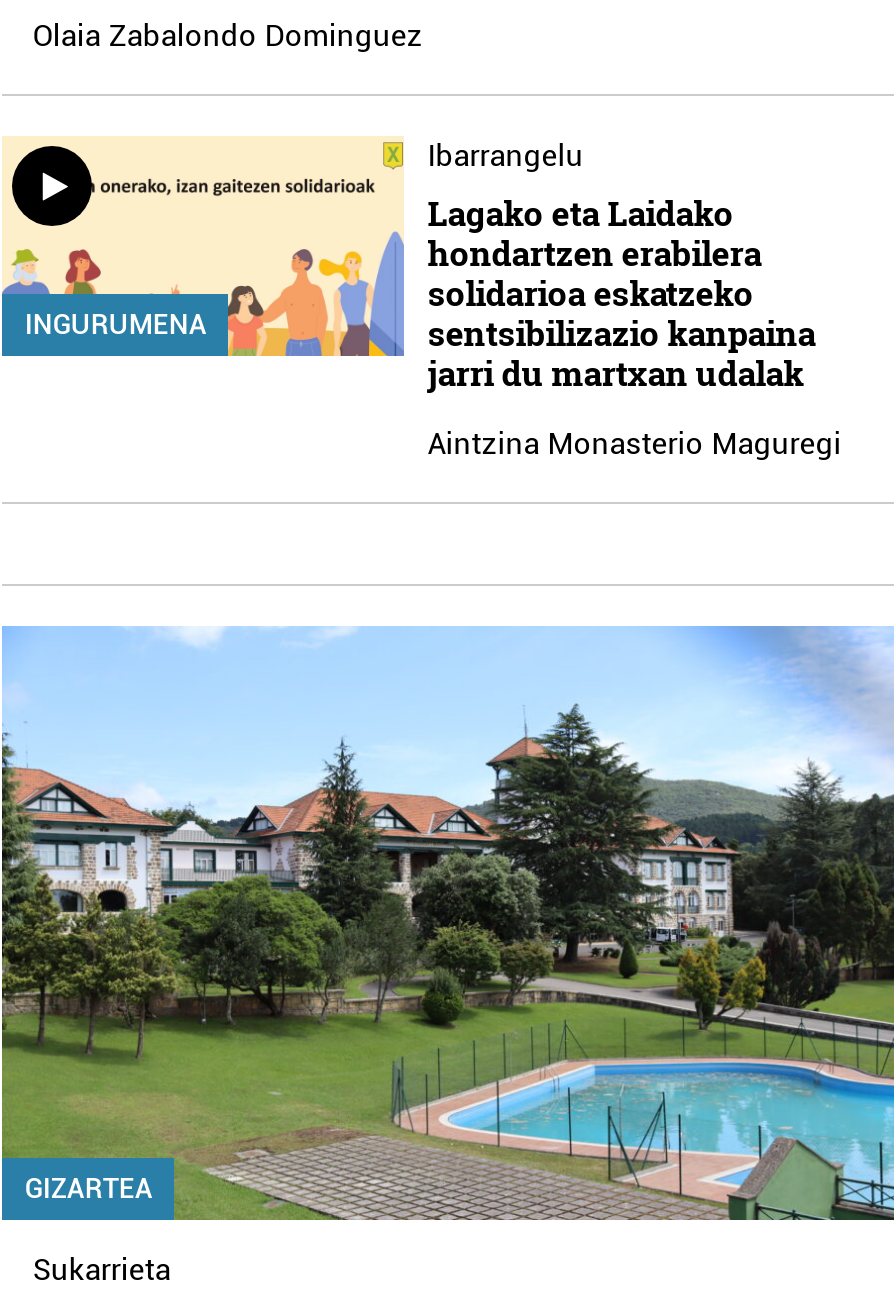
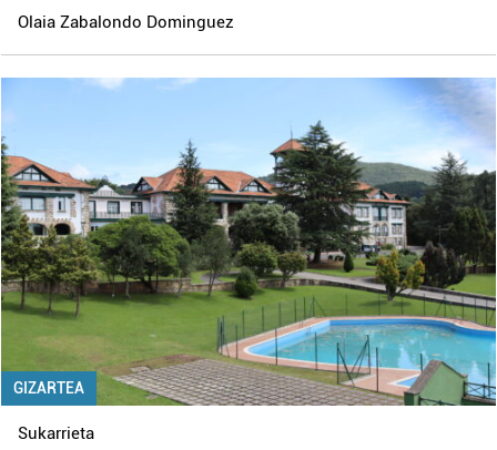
[6,136,398,358] [image] | INGURUMENA -> none
[428,139,842,463] Ibarrangelu | Lagako eta Laidako | hondartzen erabilera | solidarioa eskatzeko | sentsibilizazio kanpaina | jarri du martxan udalak | Aintzina Monasterio Maguregi -> none

